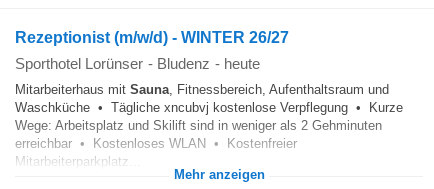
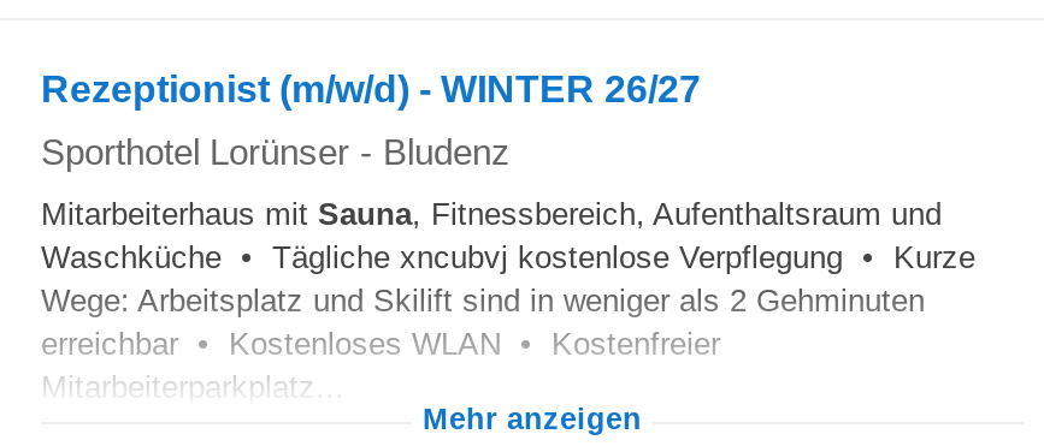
[15,55,260,72] Sporthotel Lorünser - Bludenz - heute -> [41,131,511,172] Sporthotel Lorünser - Bludenz

